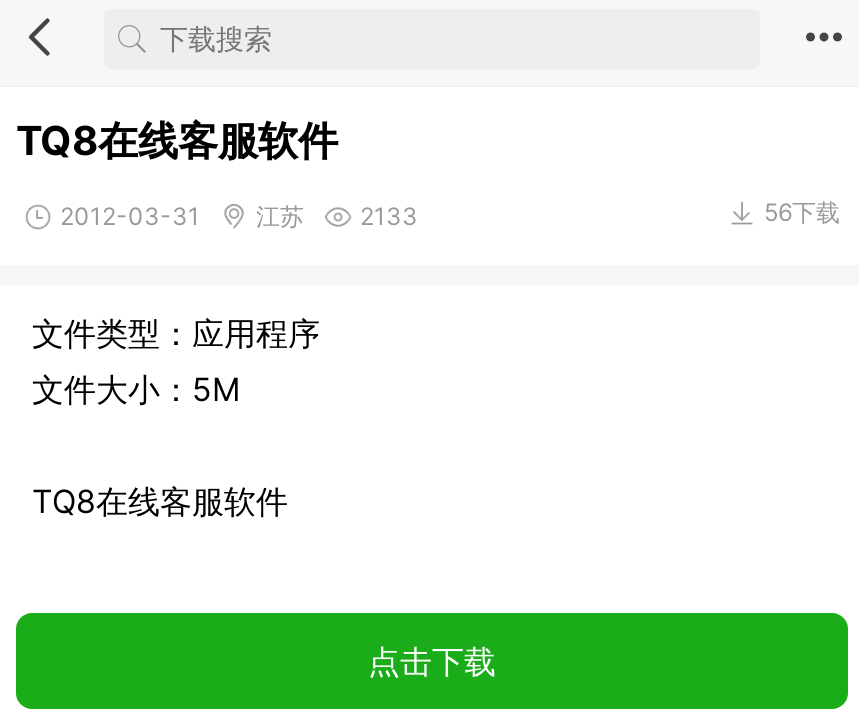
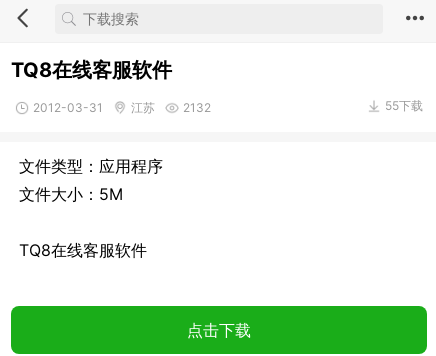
[60,201,418,231] 2012-03-31 江苏 2133 -> [33,100,211,115] 2012-03-31 江苏 2132
[764,197,840,227] 56下载 -> [385,98,423,113] 55下载

